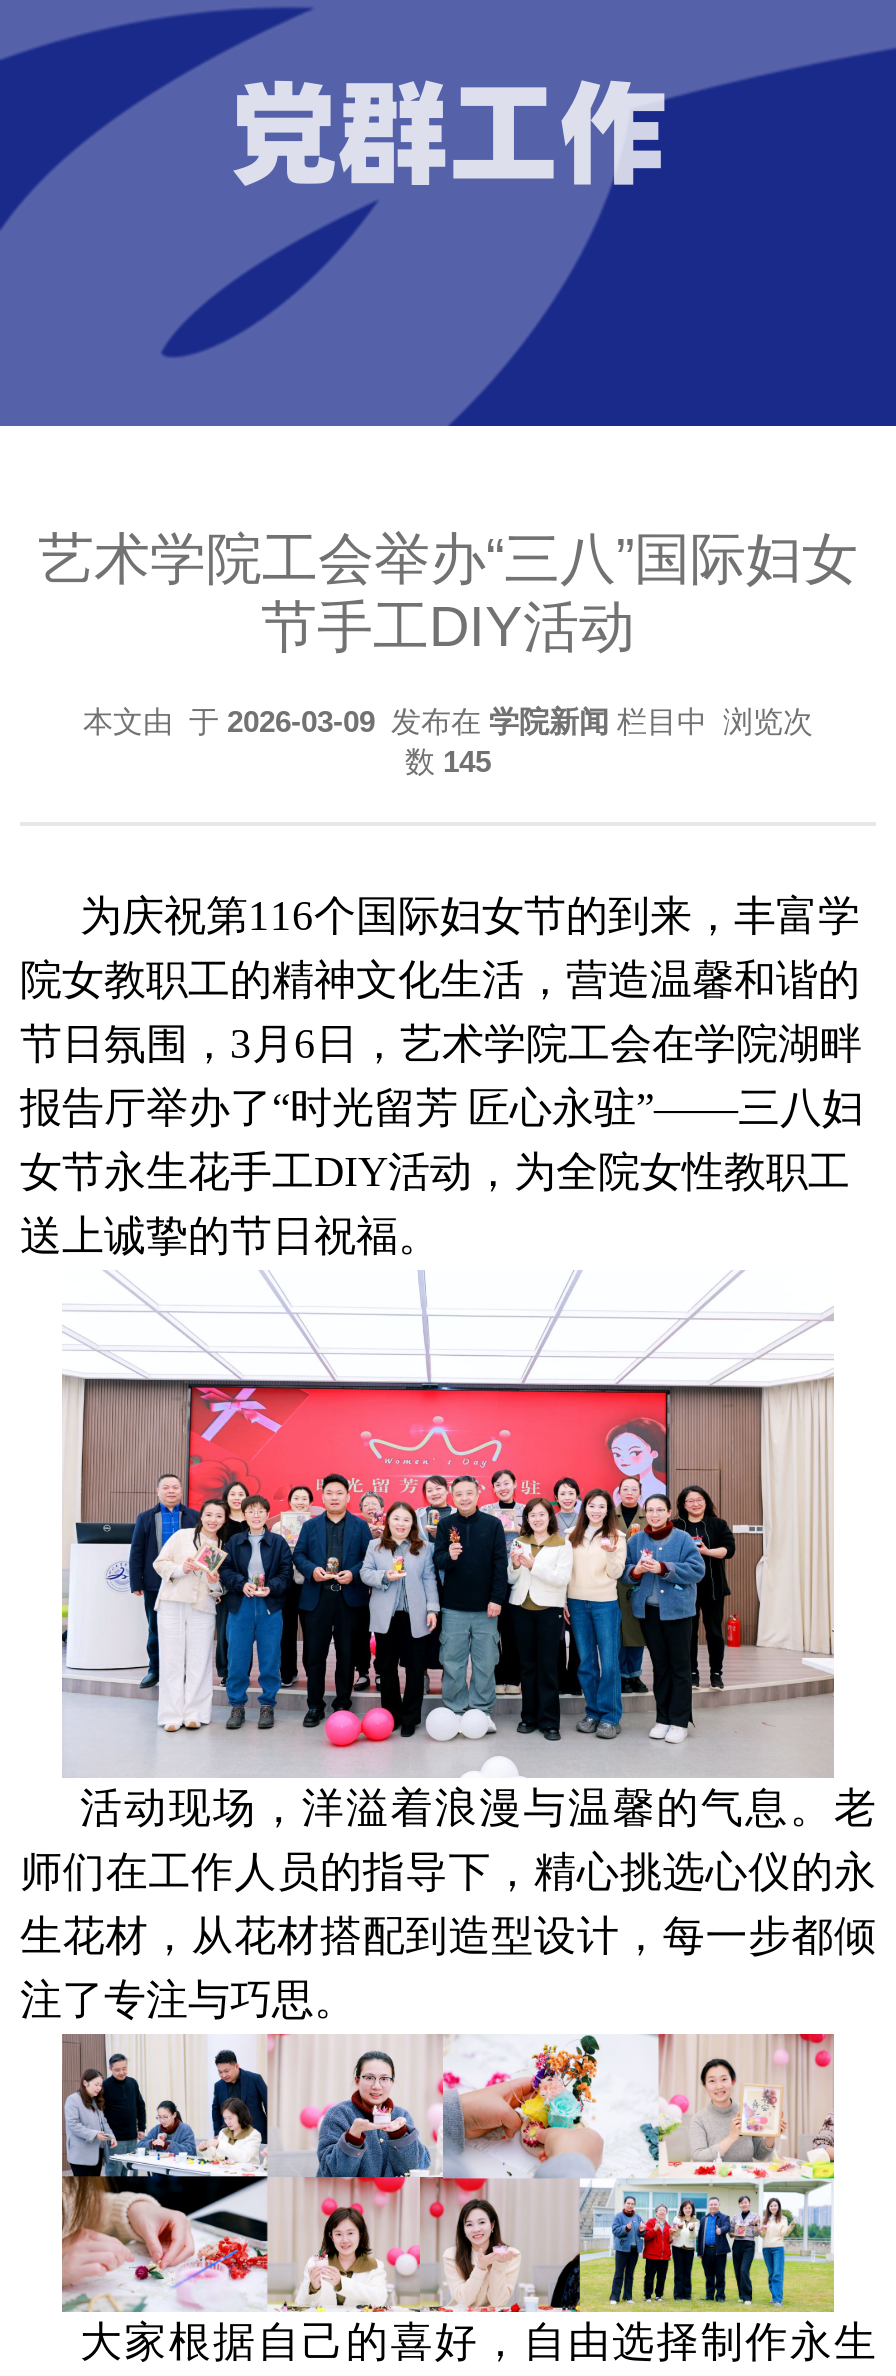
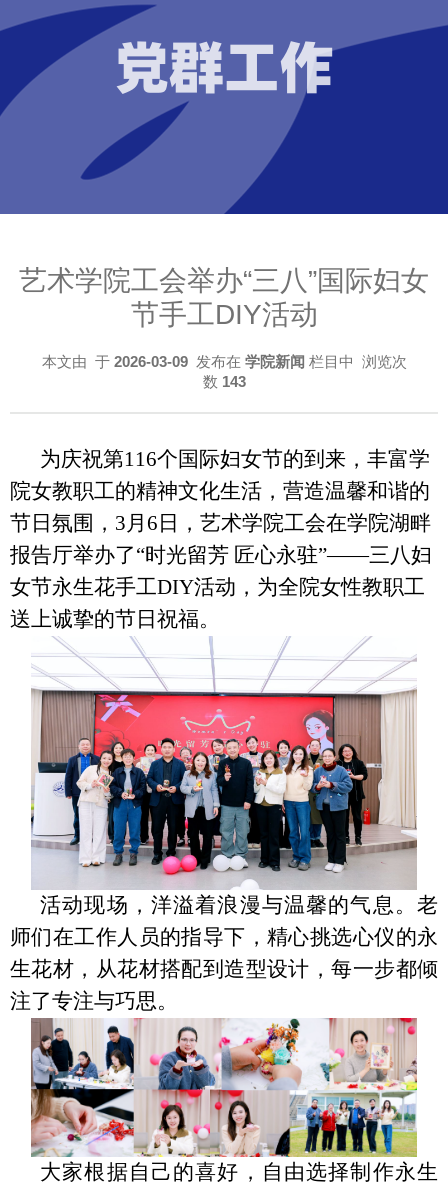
[405,744,491,778] 数145 -> [202,373,245,390] 数143

